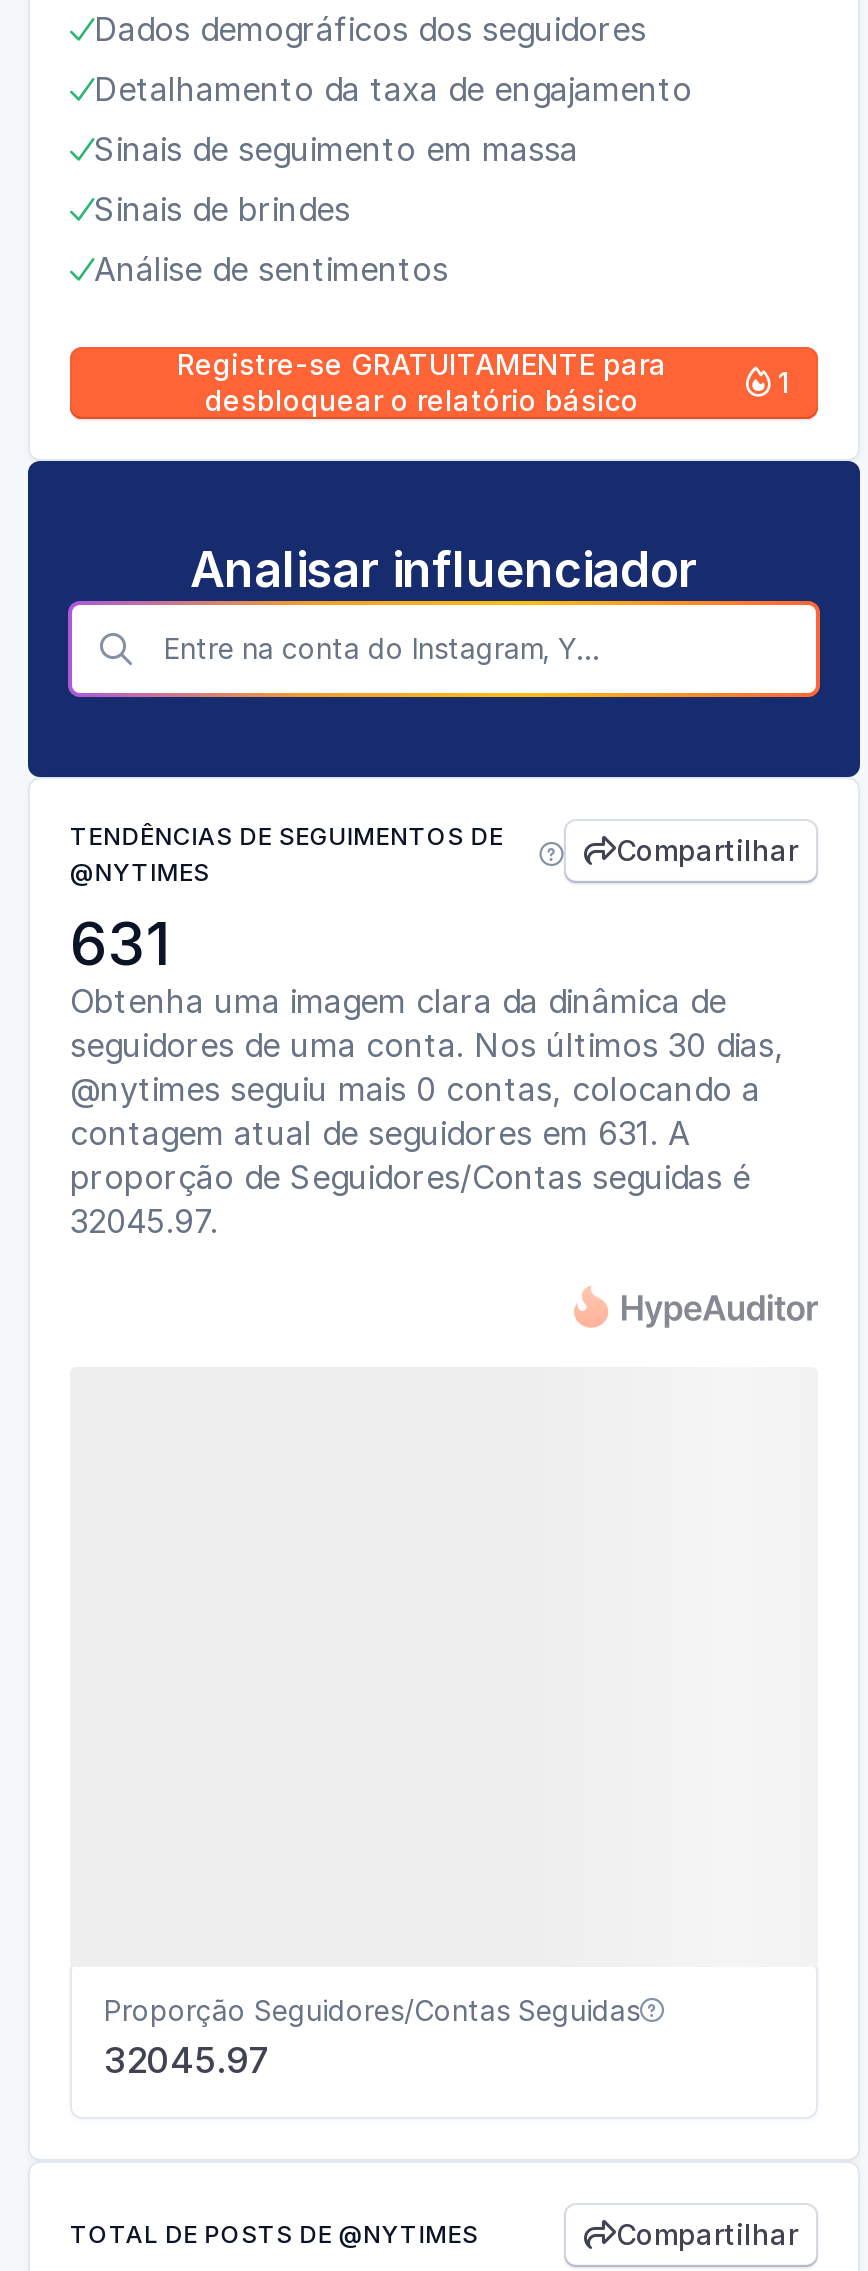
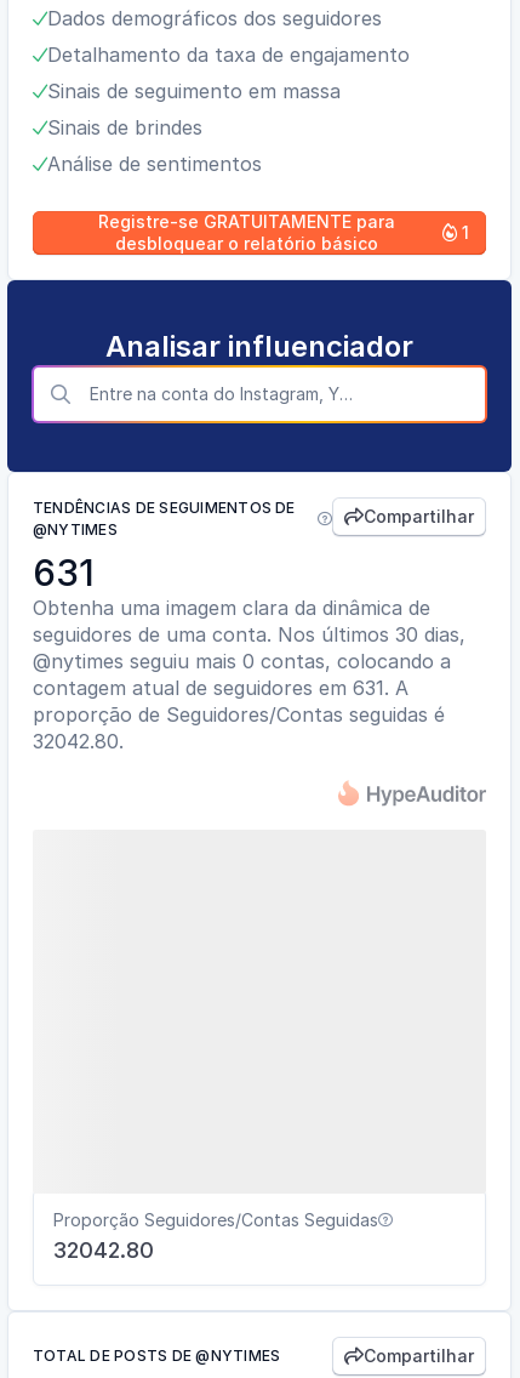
[70,1202,218,1242] 32045.97. -> [33,730,124,754] 32042.80.
[104,2038,270,2080] 32045.97 -> [53,1237,154,1262] 32042.80

